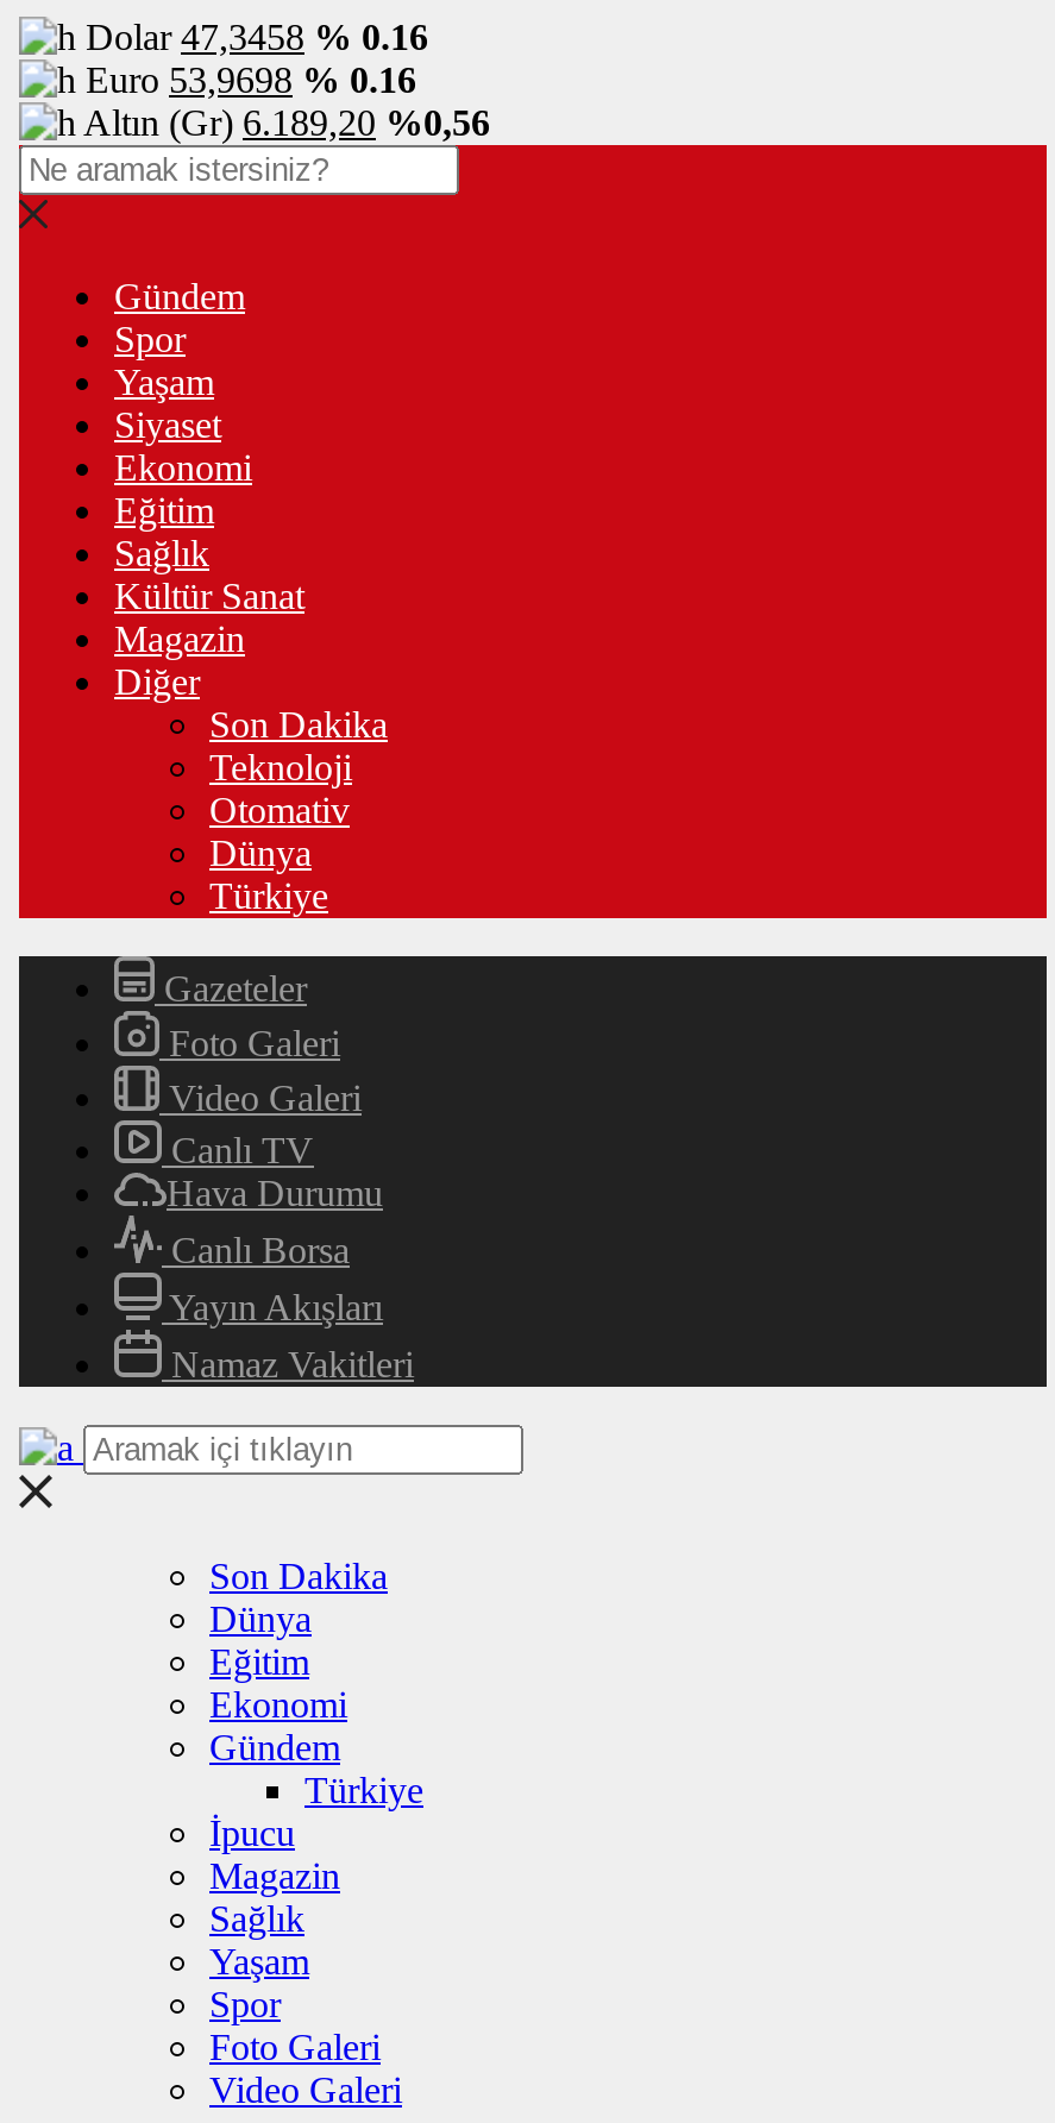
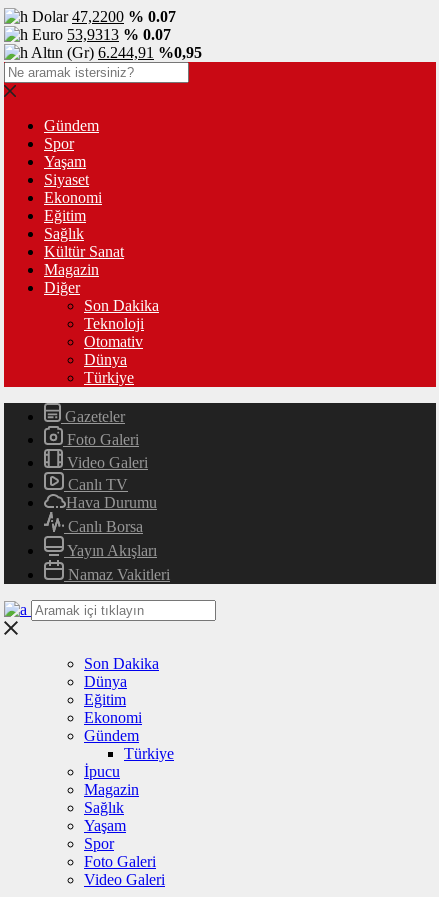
[86,17,428,57] Dolar 47,3458 % 0.16 -> [32,8,176,25] Dolar 47,2200 % 0.07
[86,59,416,100] Euro 53,9698 % 0.16 -> [32,26,171,43] Euro 53,9313 % 0.07
[83,102,490,143] Altın (Gr) 6.189,20 %0,56 -> [31,44,202,61] Altın (Gr) 6.244,91 %0,95

